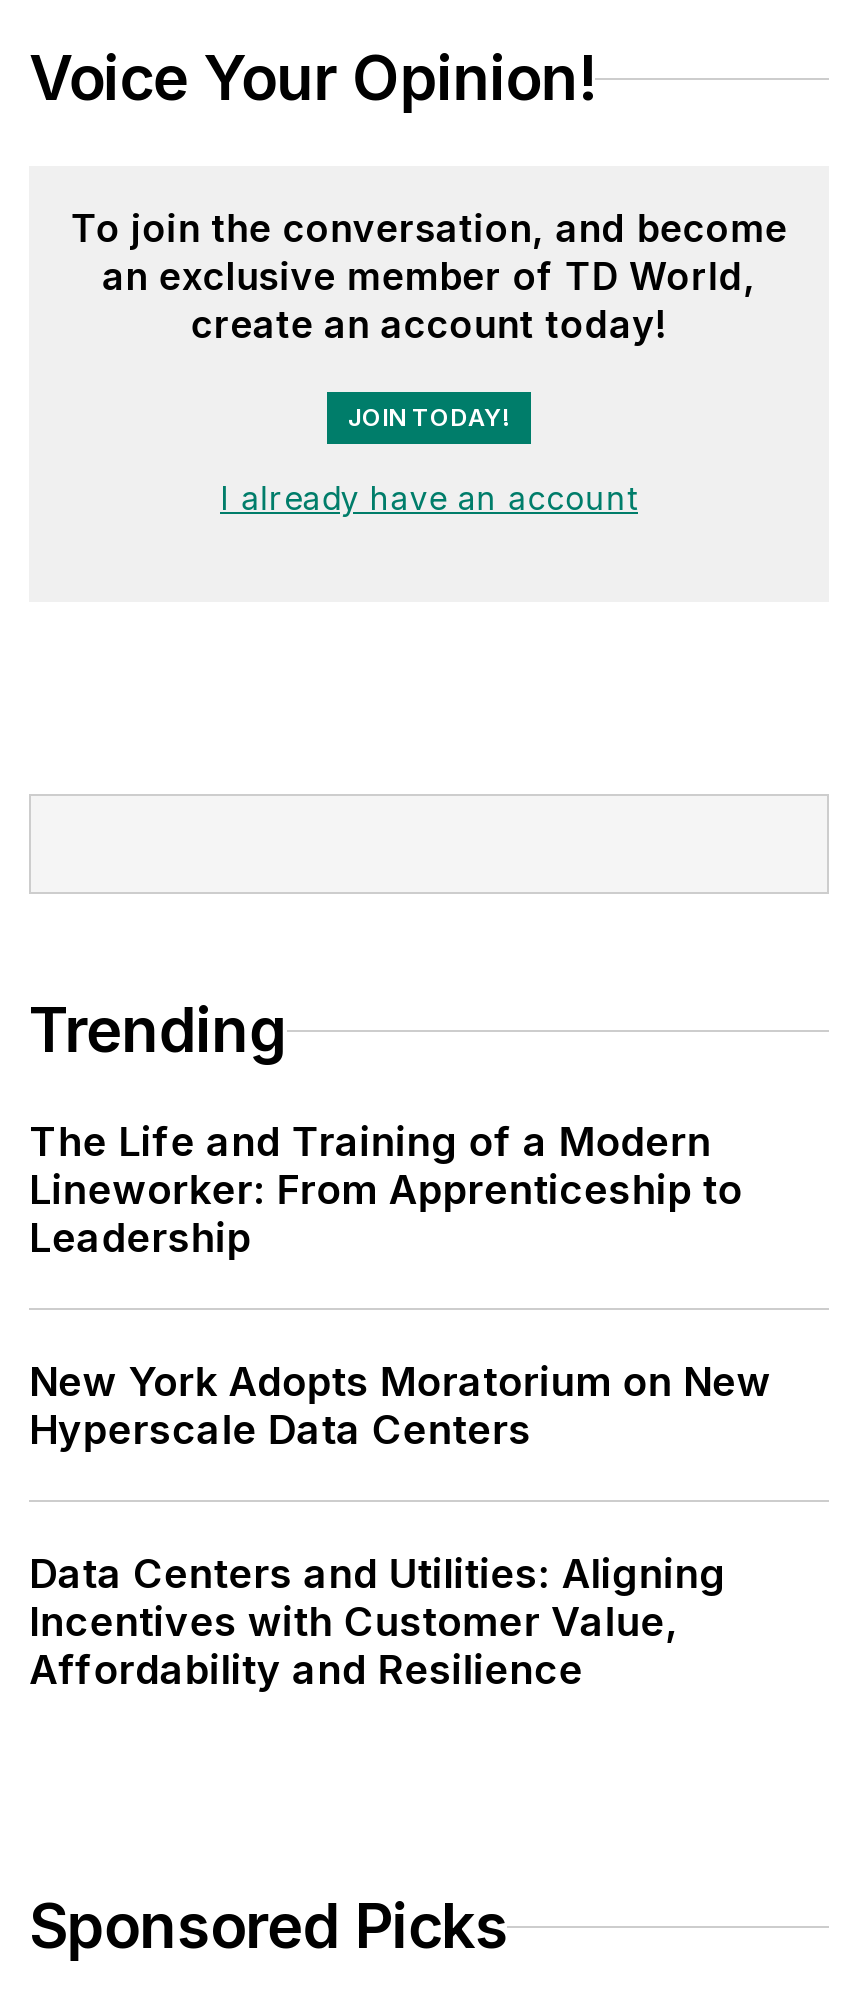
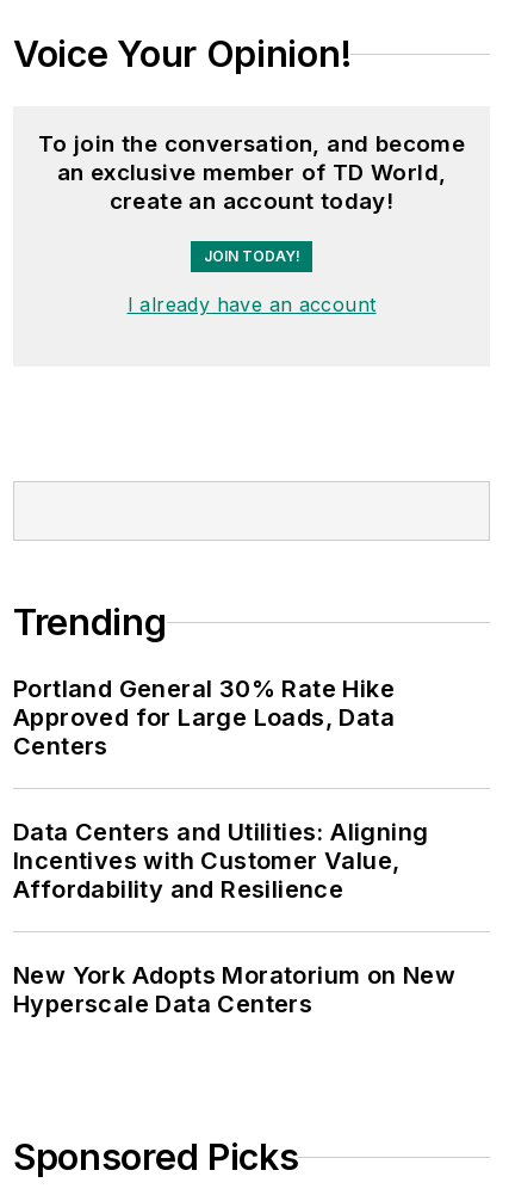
[29,1118,742,1262] The Life and Training of a Modern | Lineworker: From Apprenticeship to | Leadership -> [13,675,395,761] Portland General 30% Rate Hike | Approved for Large Loads, Data | Centers
moved [29,1358,771,1454] -> [13,961,456,1018]: New York Adopts Moratorium on New | Hyperscale Data Centers
moved [29,1550,726,1694] -> [13,818,428,904]: Data Centers and Utilities: Aligning | Incentives with Customer Value, | Affordability and Resilience

